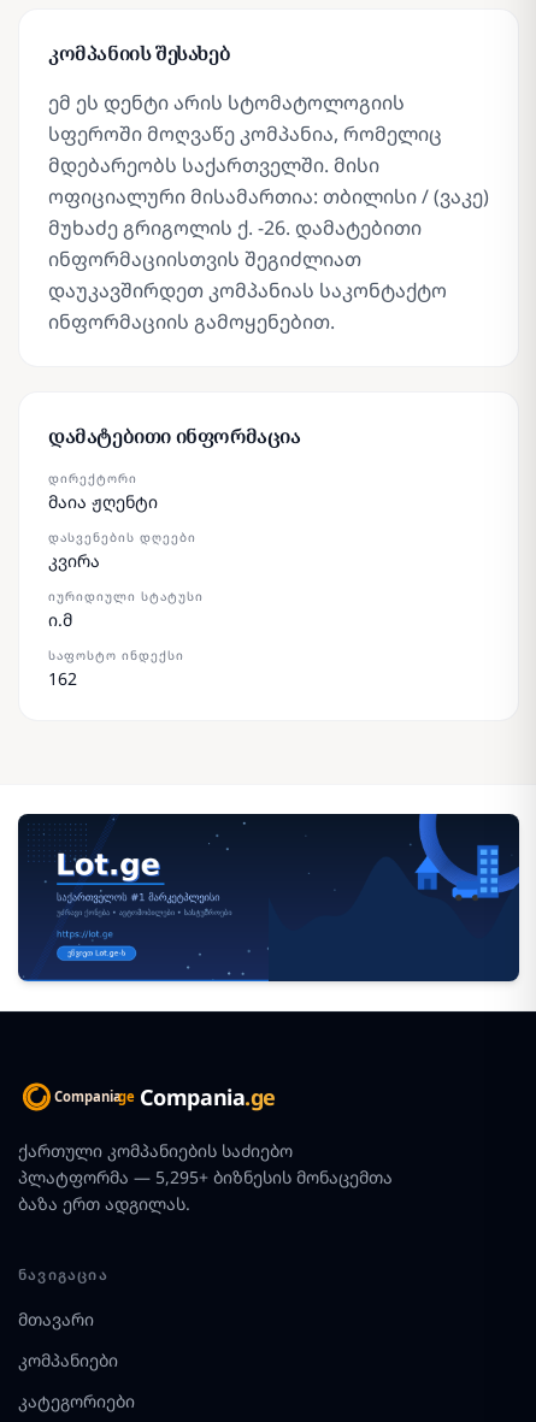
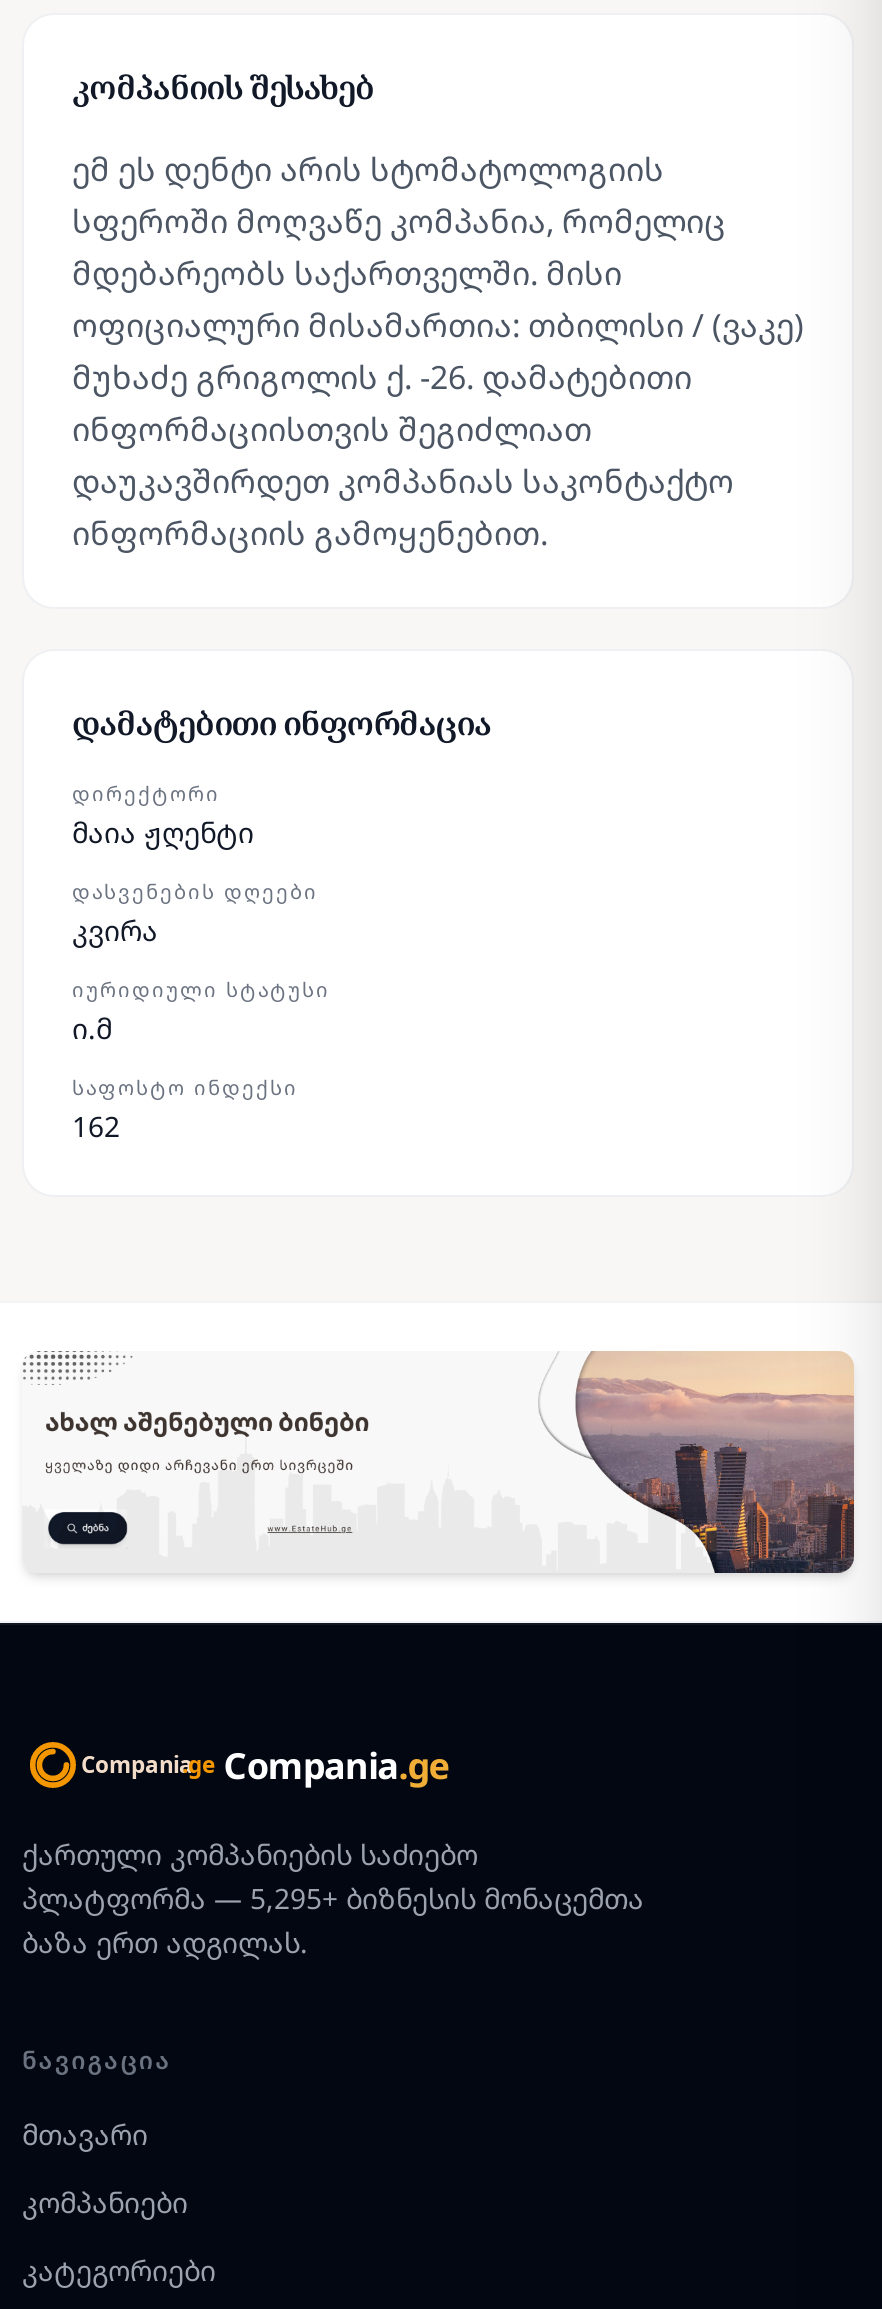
[17,813,520,983] [image] -> [22,1351,856,1575] [image]

